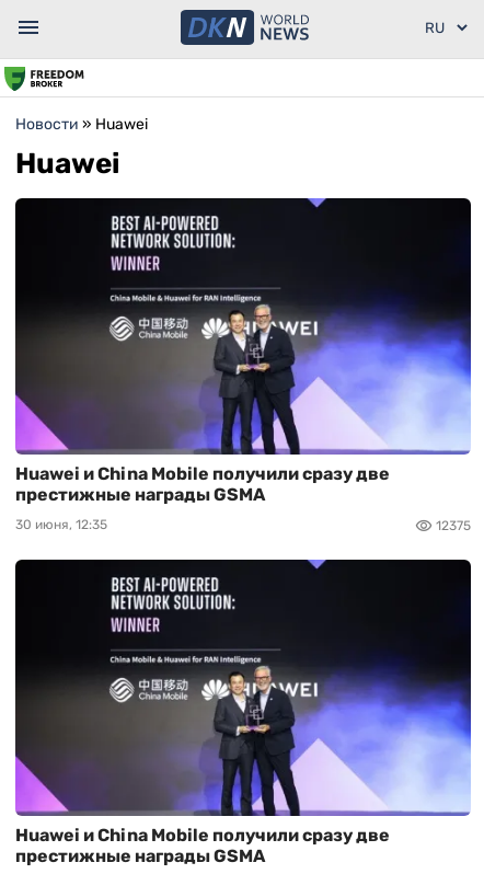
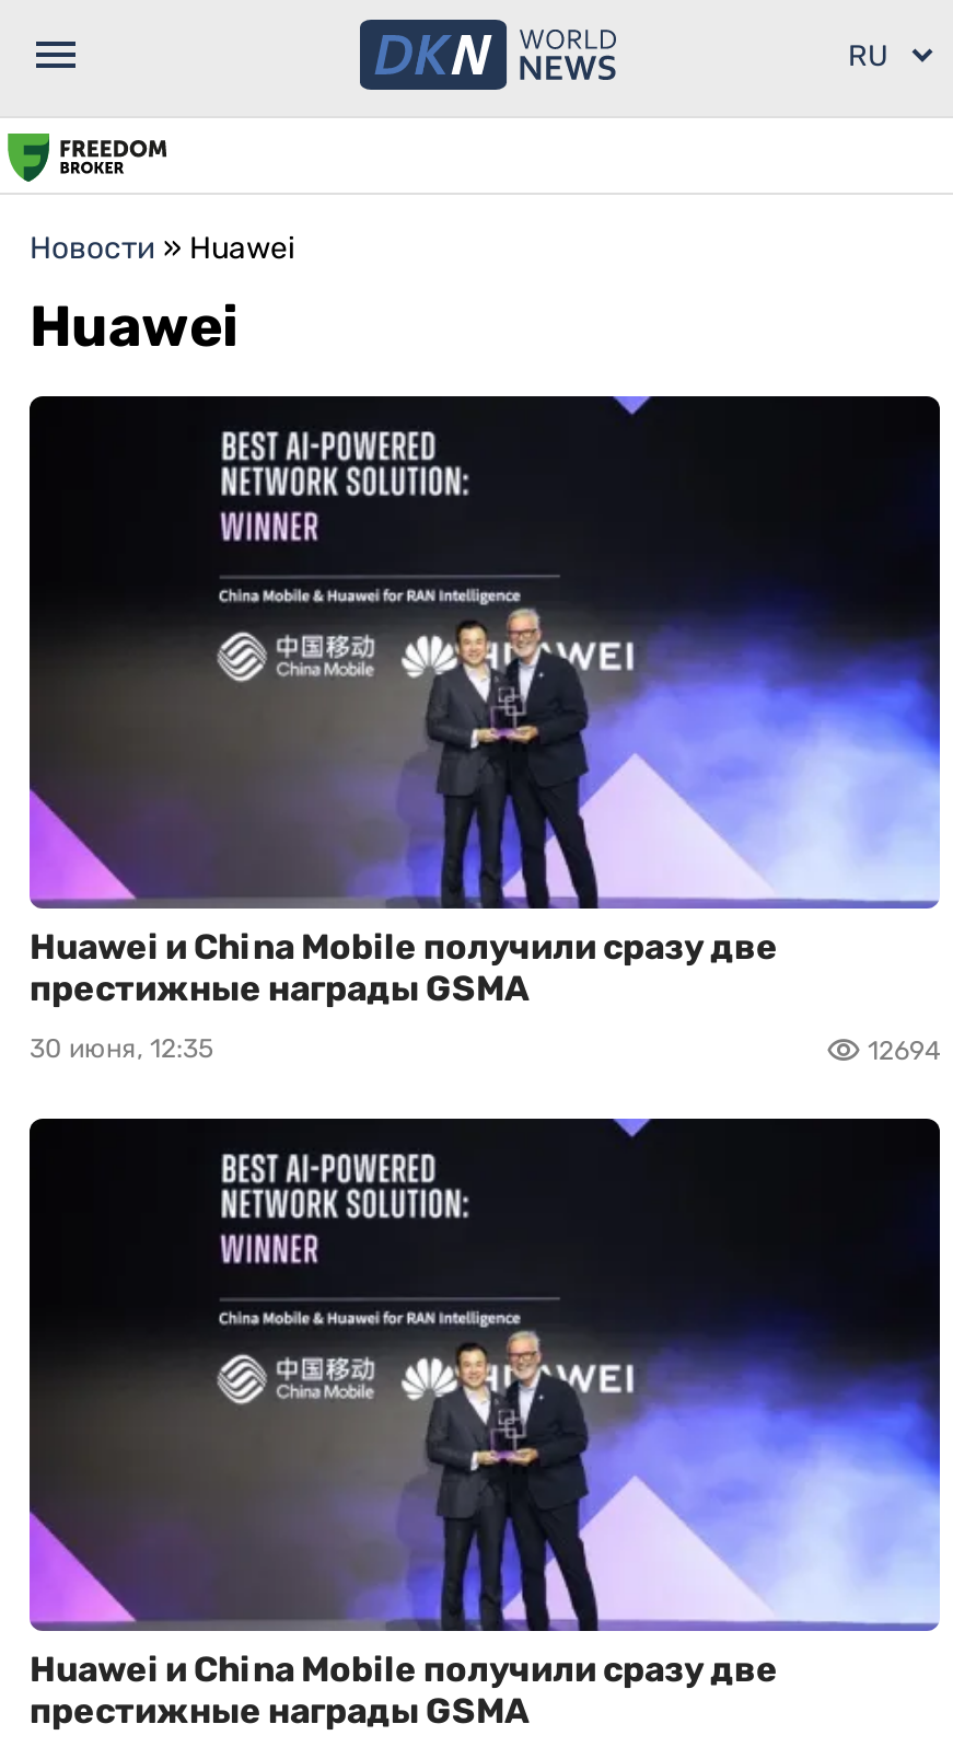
[436,518,471,533] 12375 -> [868,1036,940,1066] 12694

